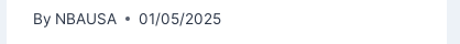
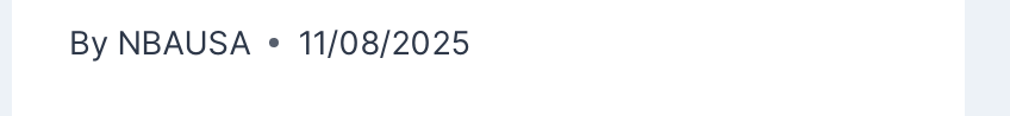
[33,10,221,27] By NBAUSA 01/05/2025 -> [69,23,470,61] By NBAUSA 11/08/2025

